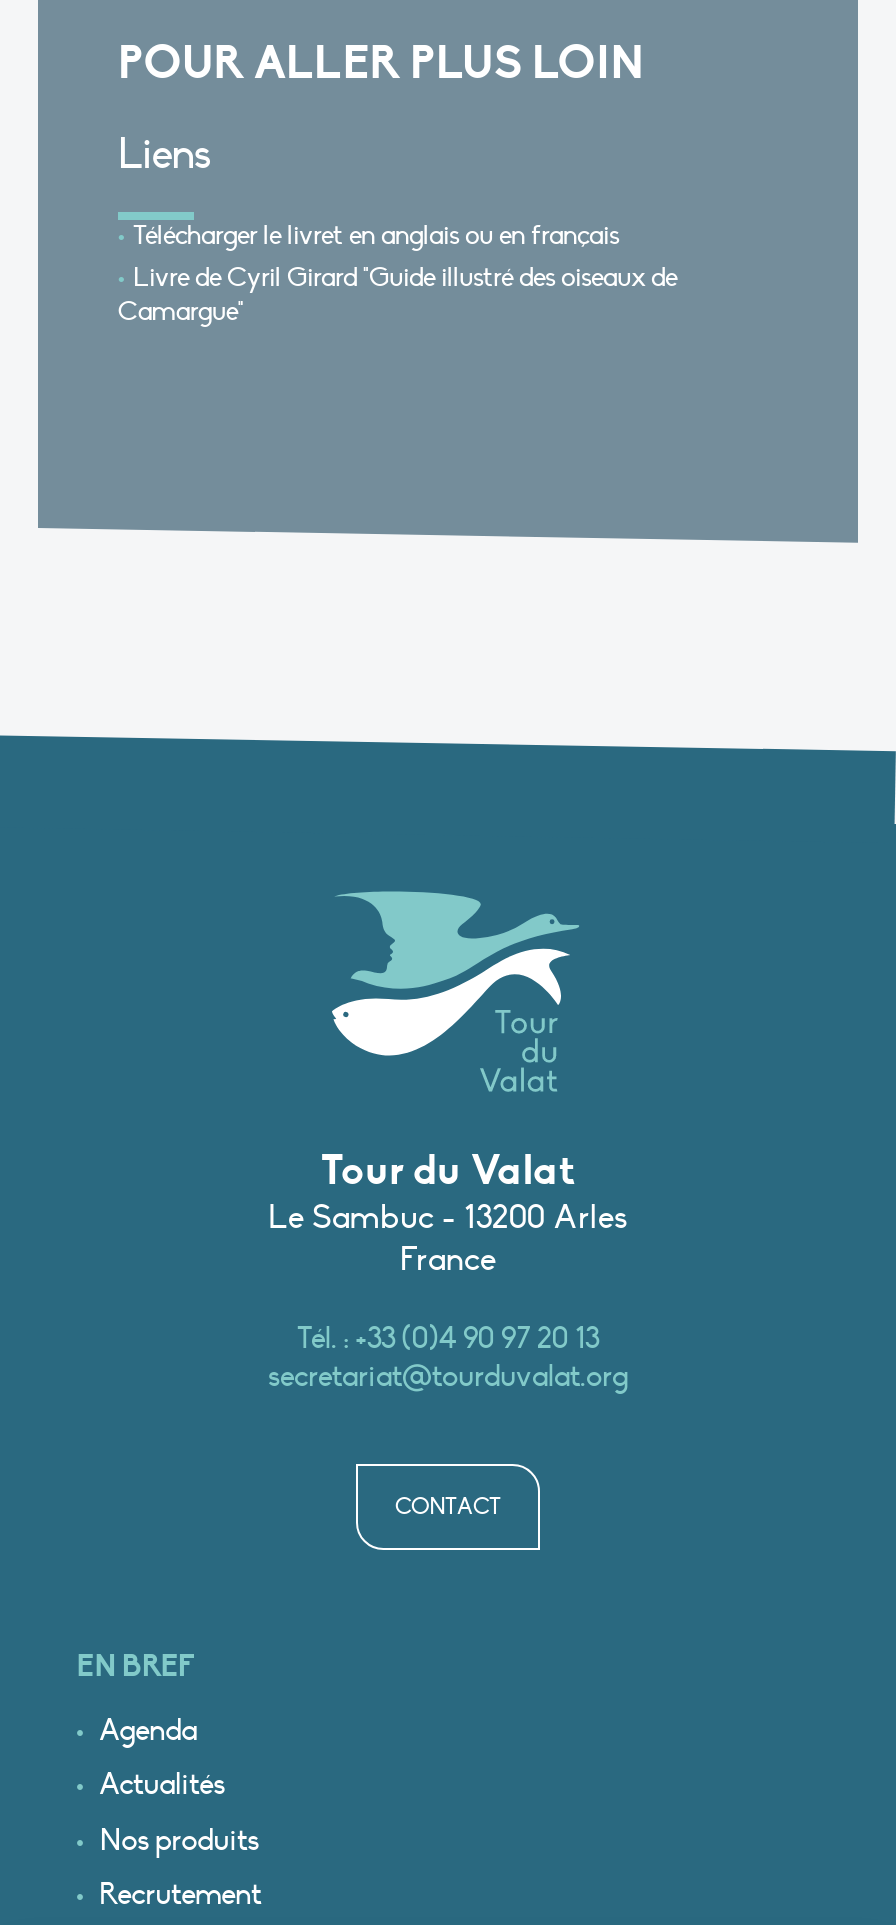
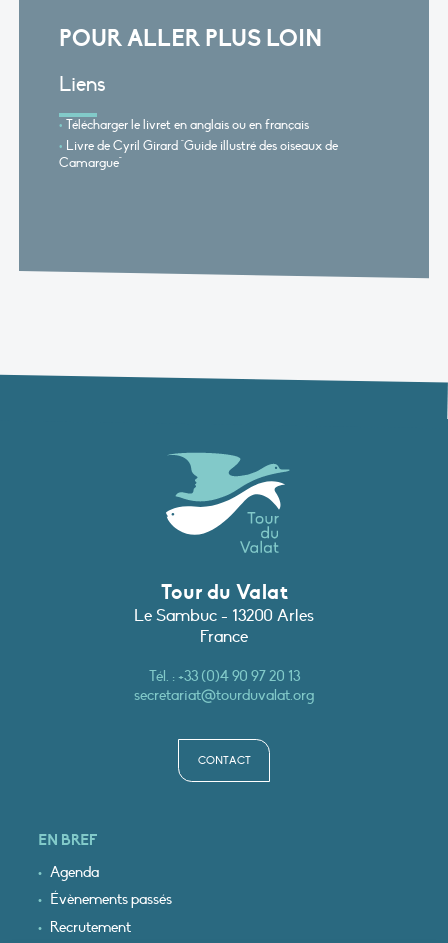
[99,1766,259,1858] Actualités | Nos produits -> [50,890,172,908] Évènements passés

